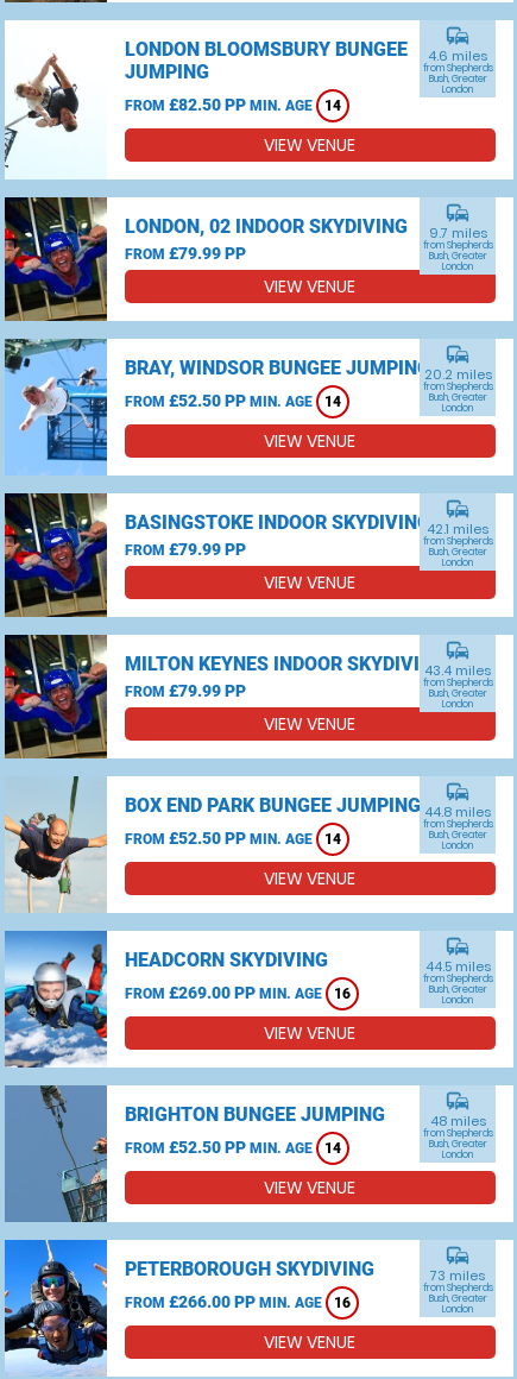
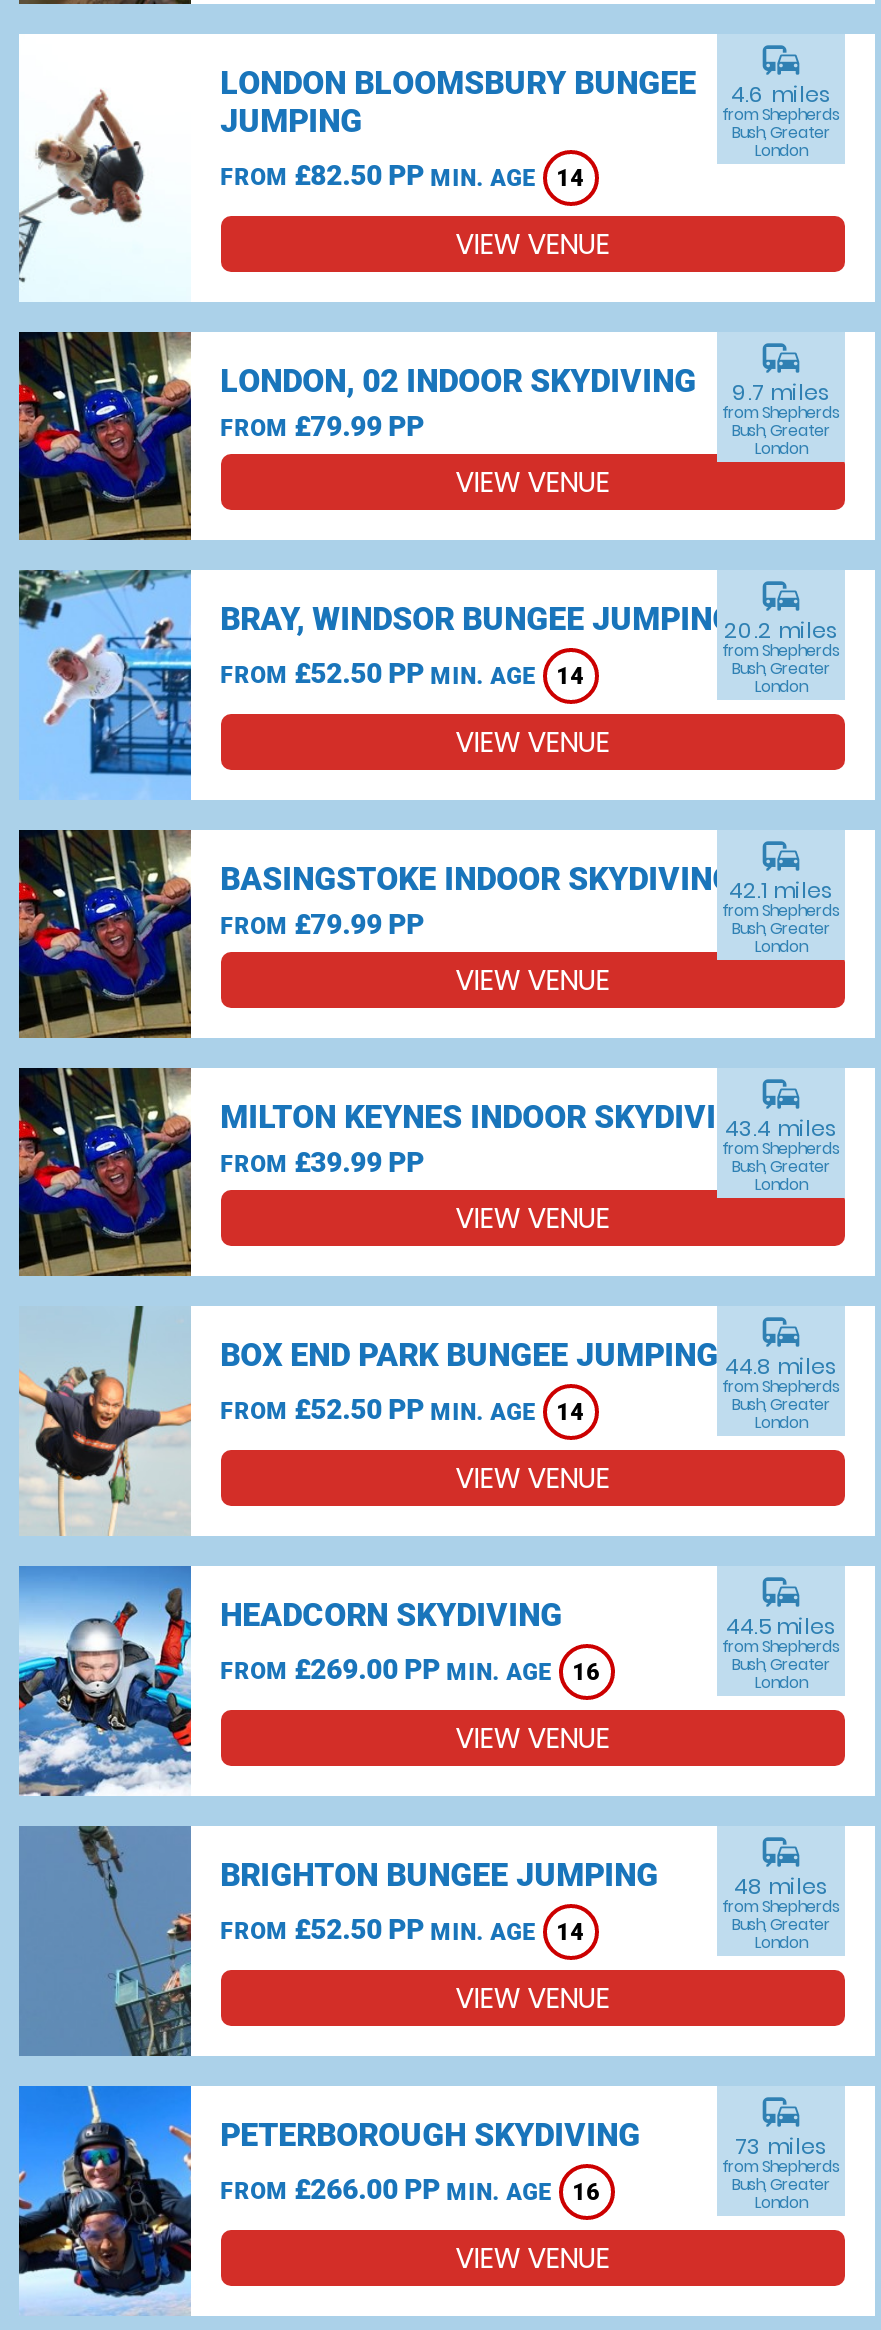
[124,681,246,700] FROM £79.99 PP -> [220,1146,424,1178] FROM £39.99 PP

